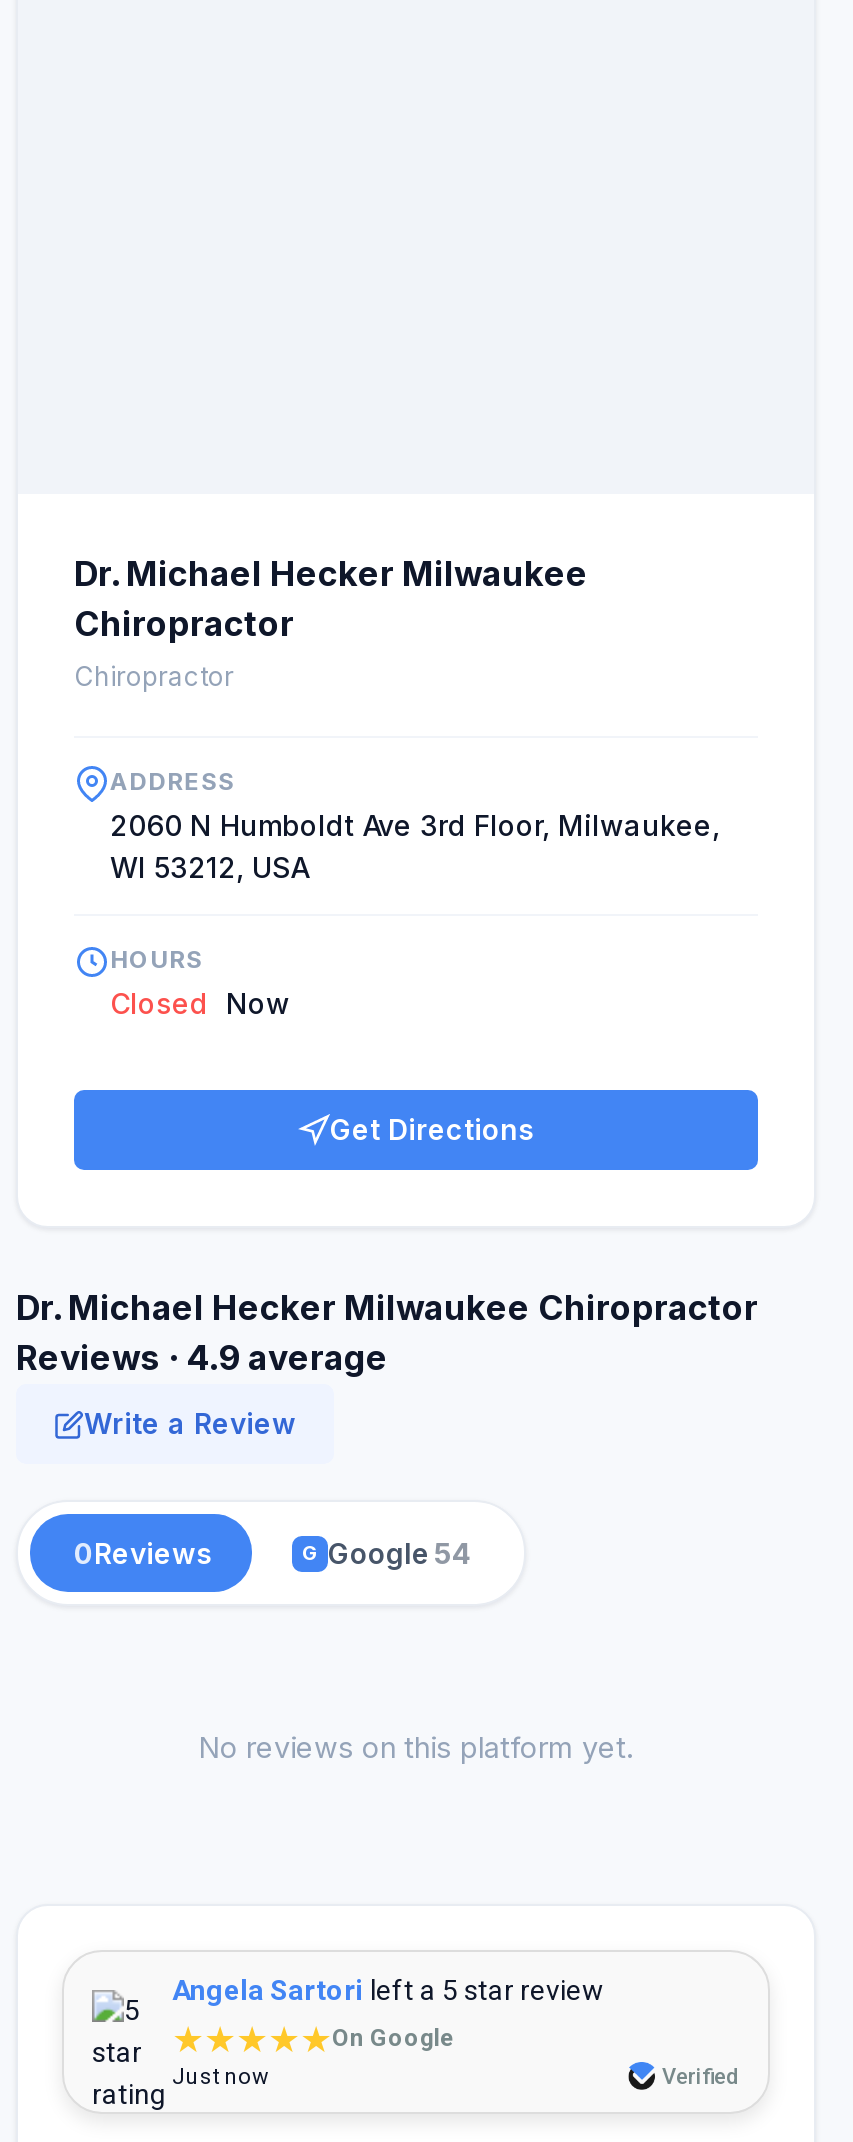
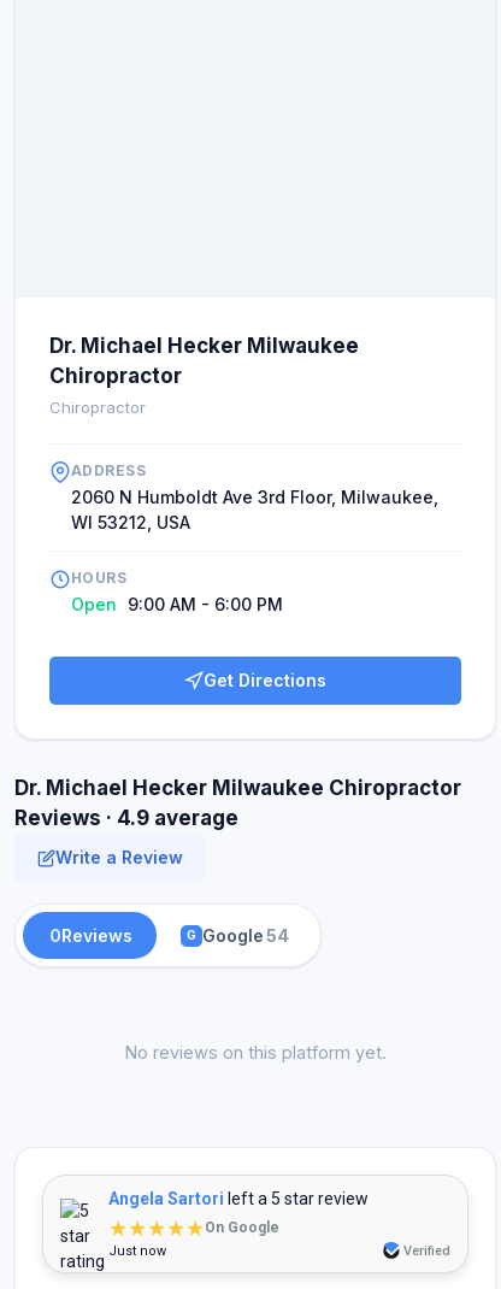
[110,986,290,1020] Closed Now -> [71,594,283,614] Open 9:00 AM - 6:00 PM

